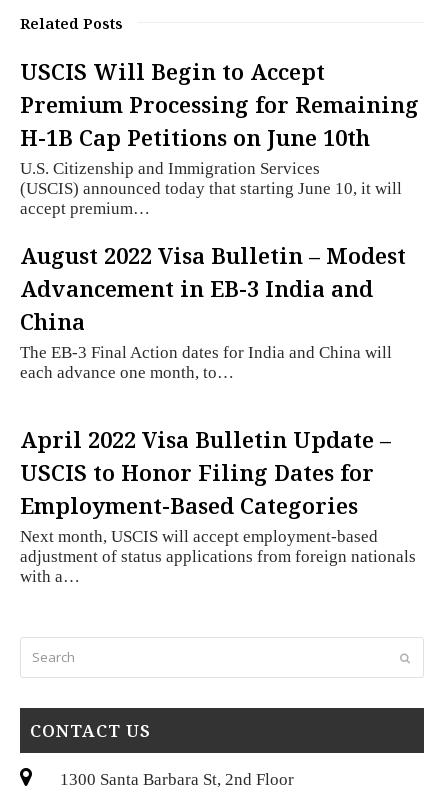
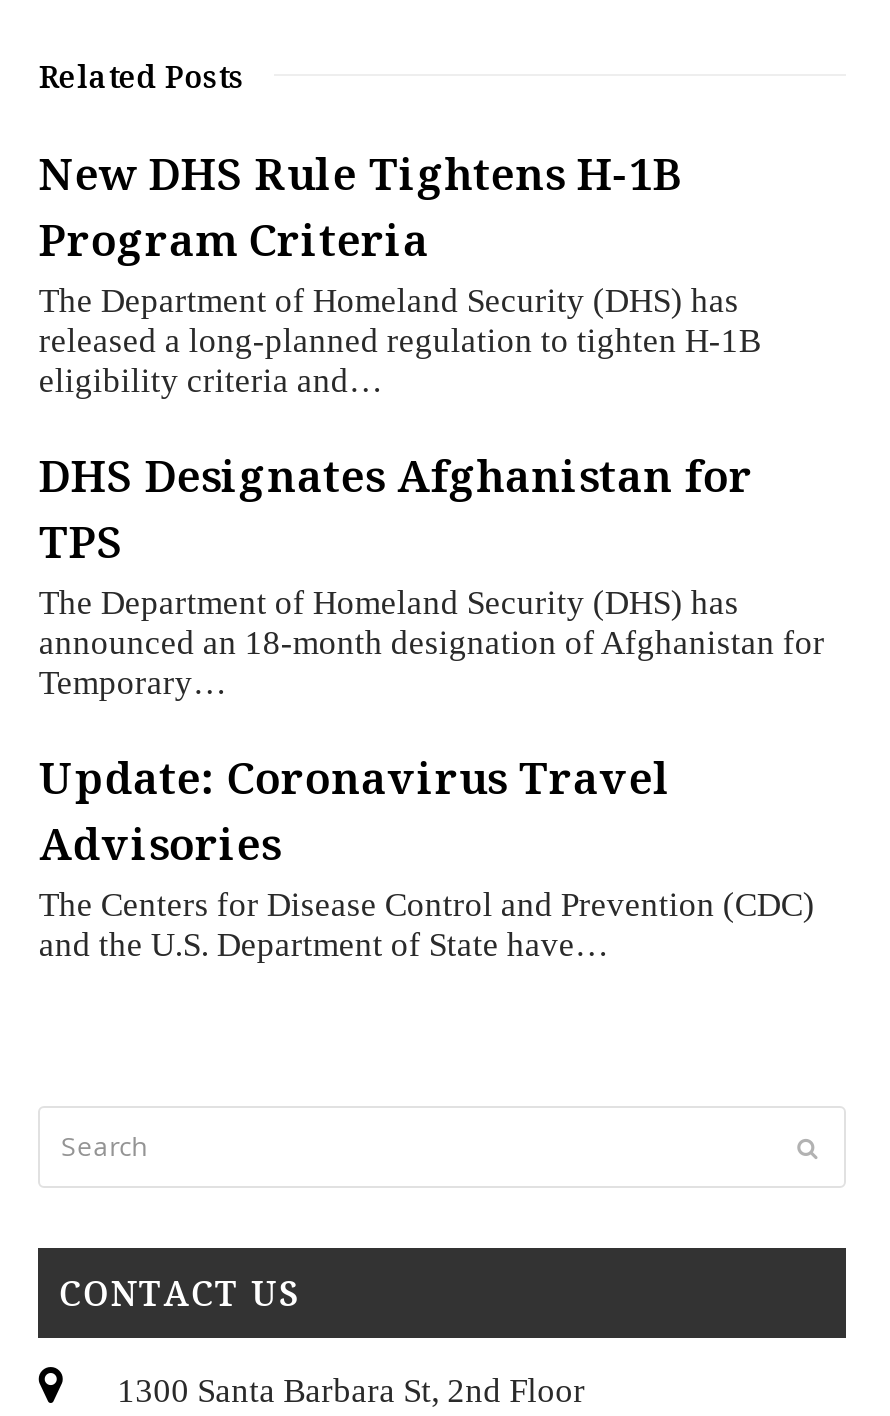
[20,56,419,218] USCIS Will Begin to Accept | Premium Processing for Remaining | H-1B Cap Petitions on June 10th | U.S. Citizenship and Immigration Services | (USCIS) announced today that starting June 10, it will | accept premium… -> [39,142,761,400] New DHS Rule Tightens H-1B | Program Criteria | The Department of Homeland Security (DHS) has | released a long-planned regulation to tighten H-1B | eligibility criteria and…
[20,240,406,382] August 2022 Visa Bulletin – Modest | Advancement in EB-3 India and | China | The EB-3 Final Action dates for India and China will | each advance one month, to… -> [39,444,825,702] DHS Designates Afghanistan for | TPS | The Department of Homeland Security (DHS) has | announced an 18-month designation of Afghanistan for | Temporary…
[20,424,416,586] April 2022 Visa Bulletin Update – | USCIS to Honor Filing Dates for | Employment-Based Categories | Next month, USCIS will accept employment-based | adjustment of status applications from foreign nationals | with a… -> [39,746,815,964] Update: Coronavirus Travel | Advisories | The Centers for Disease Control and Prevention (CDC) | and the U.S. Department of State have…

